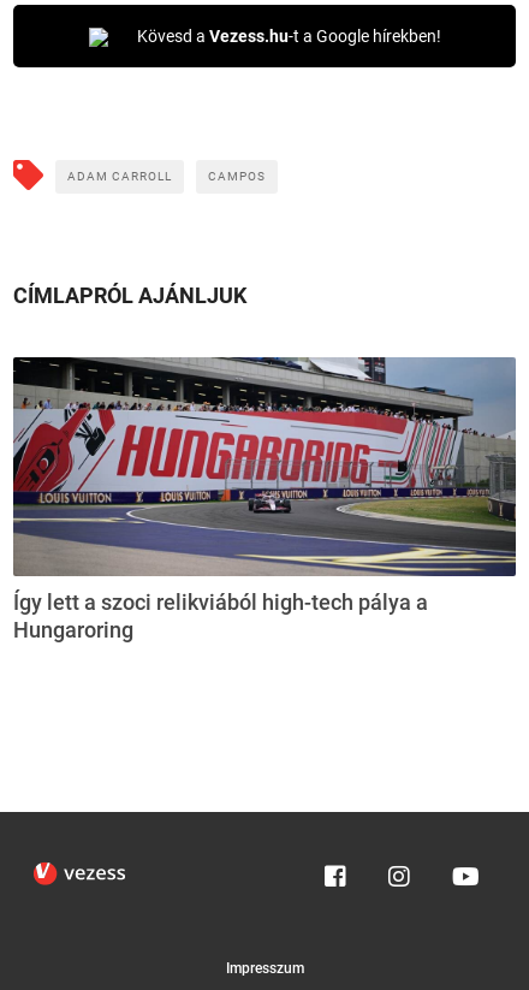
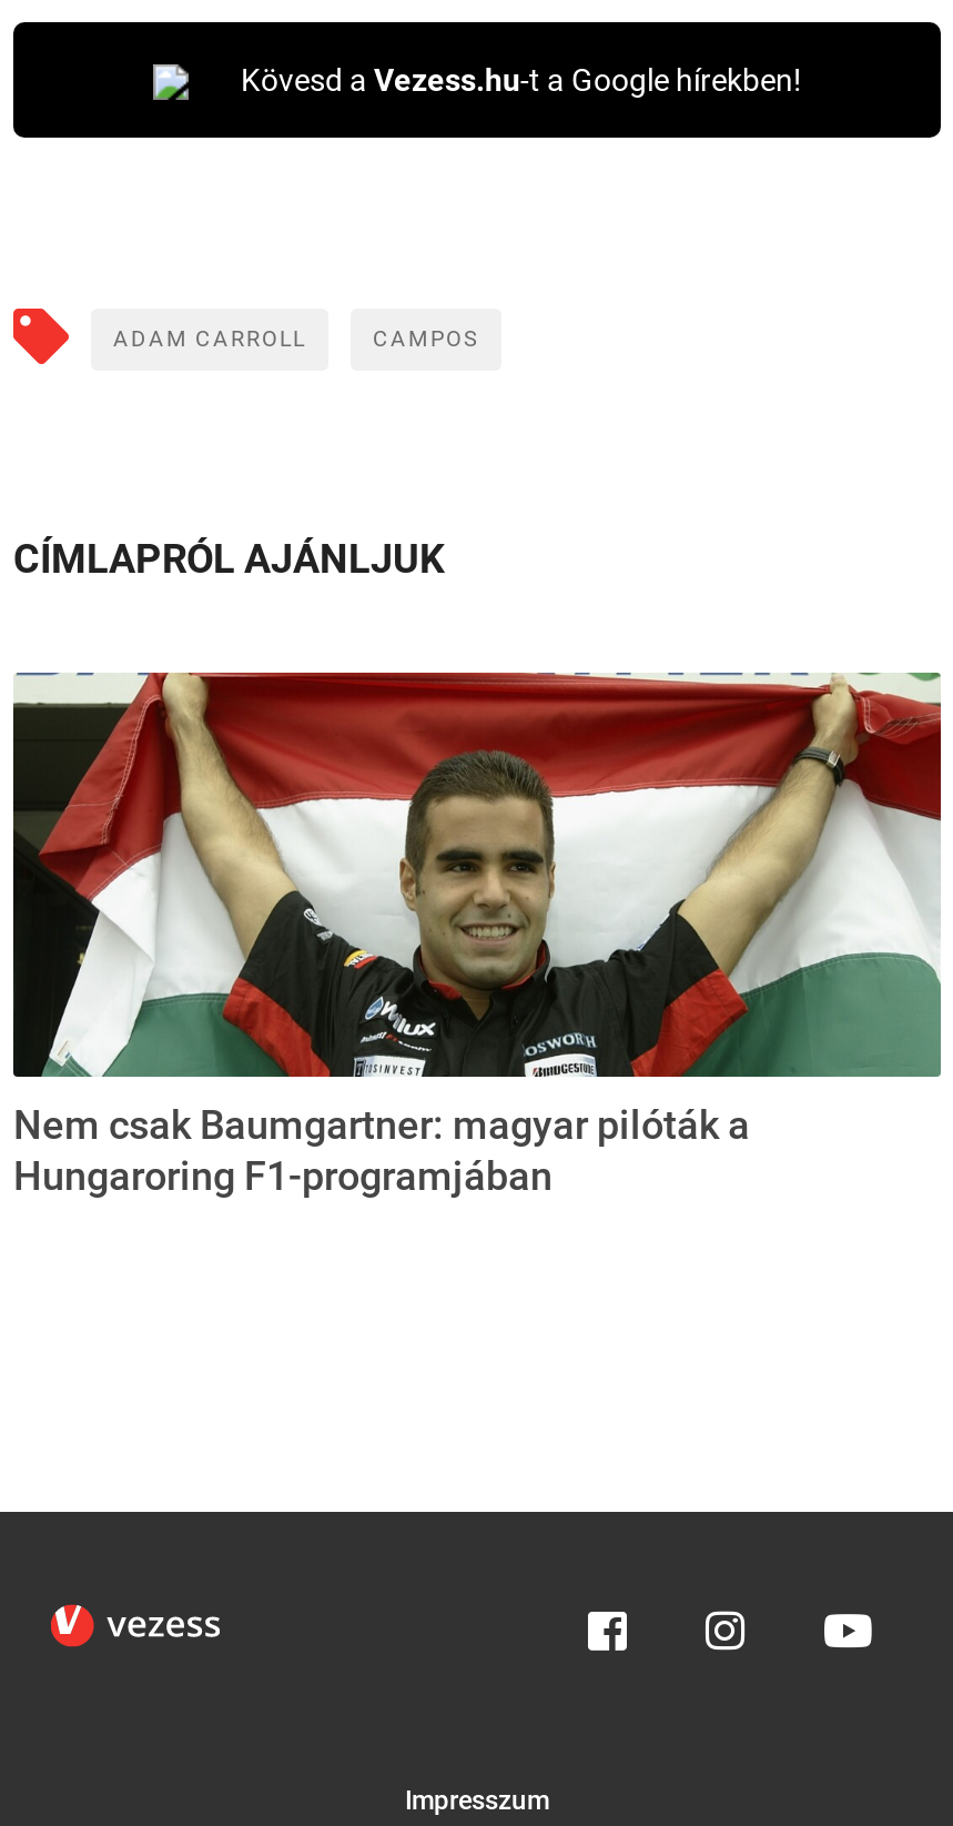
[12,356,517,642] [image] | Így lett a szoci relikviából high-tech pálya a | Hungaroring -> [11,670,943,1199] [image] | Nem csak Baumgartner: magyar pilóták a | Hungaroring F1-programjában

